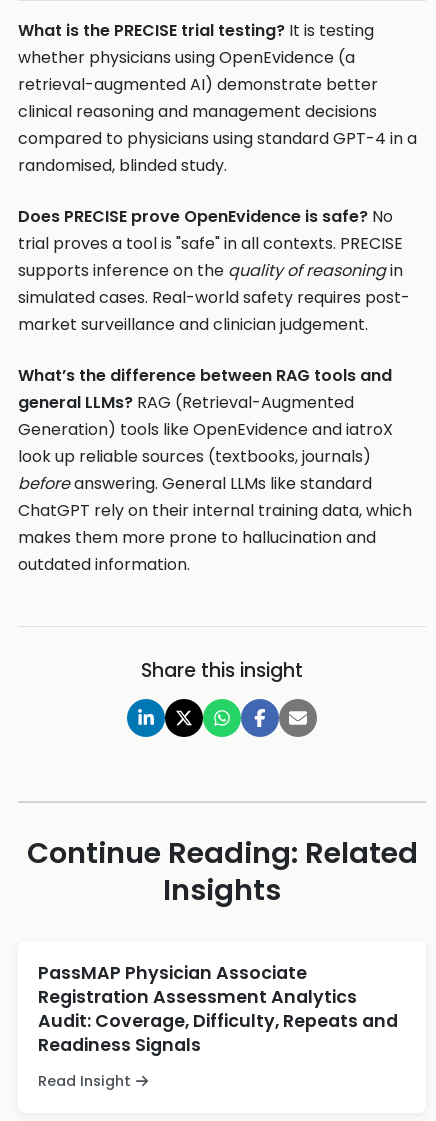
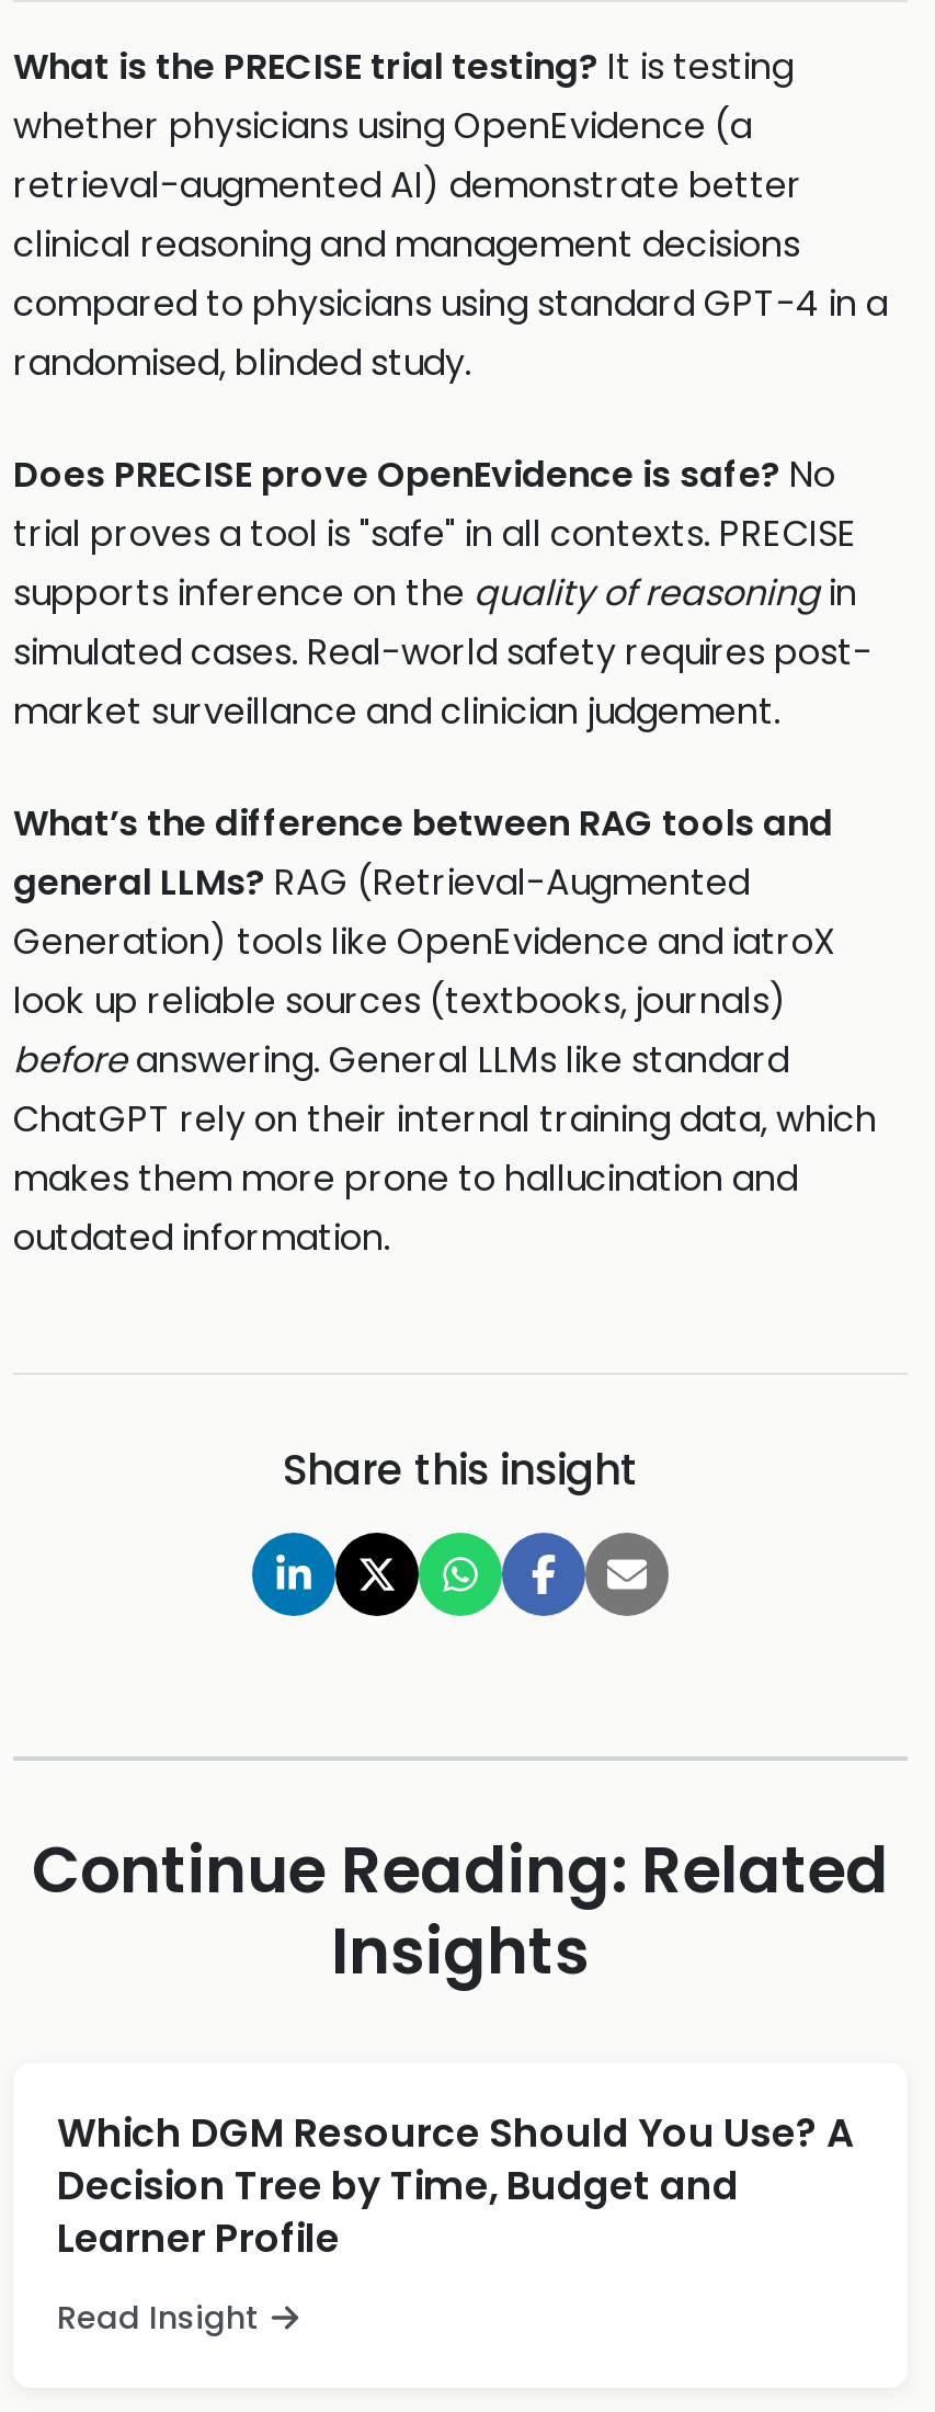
[38,961,398,1057] PassMAP Physician Associate | Registration Assessment Analytics | Audit: Coverage, Difficulty, Repeats and | Readiness Signals -> [57,2107,855,2265] Which DGM Resource Should You Use? A | Decision Tree by Time, Budget and | Learner Profile

